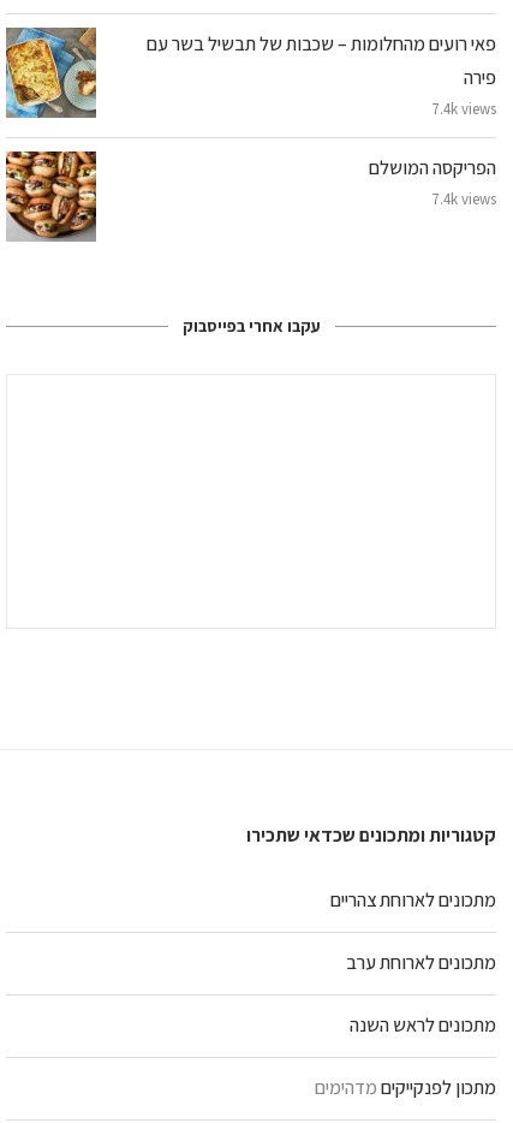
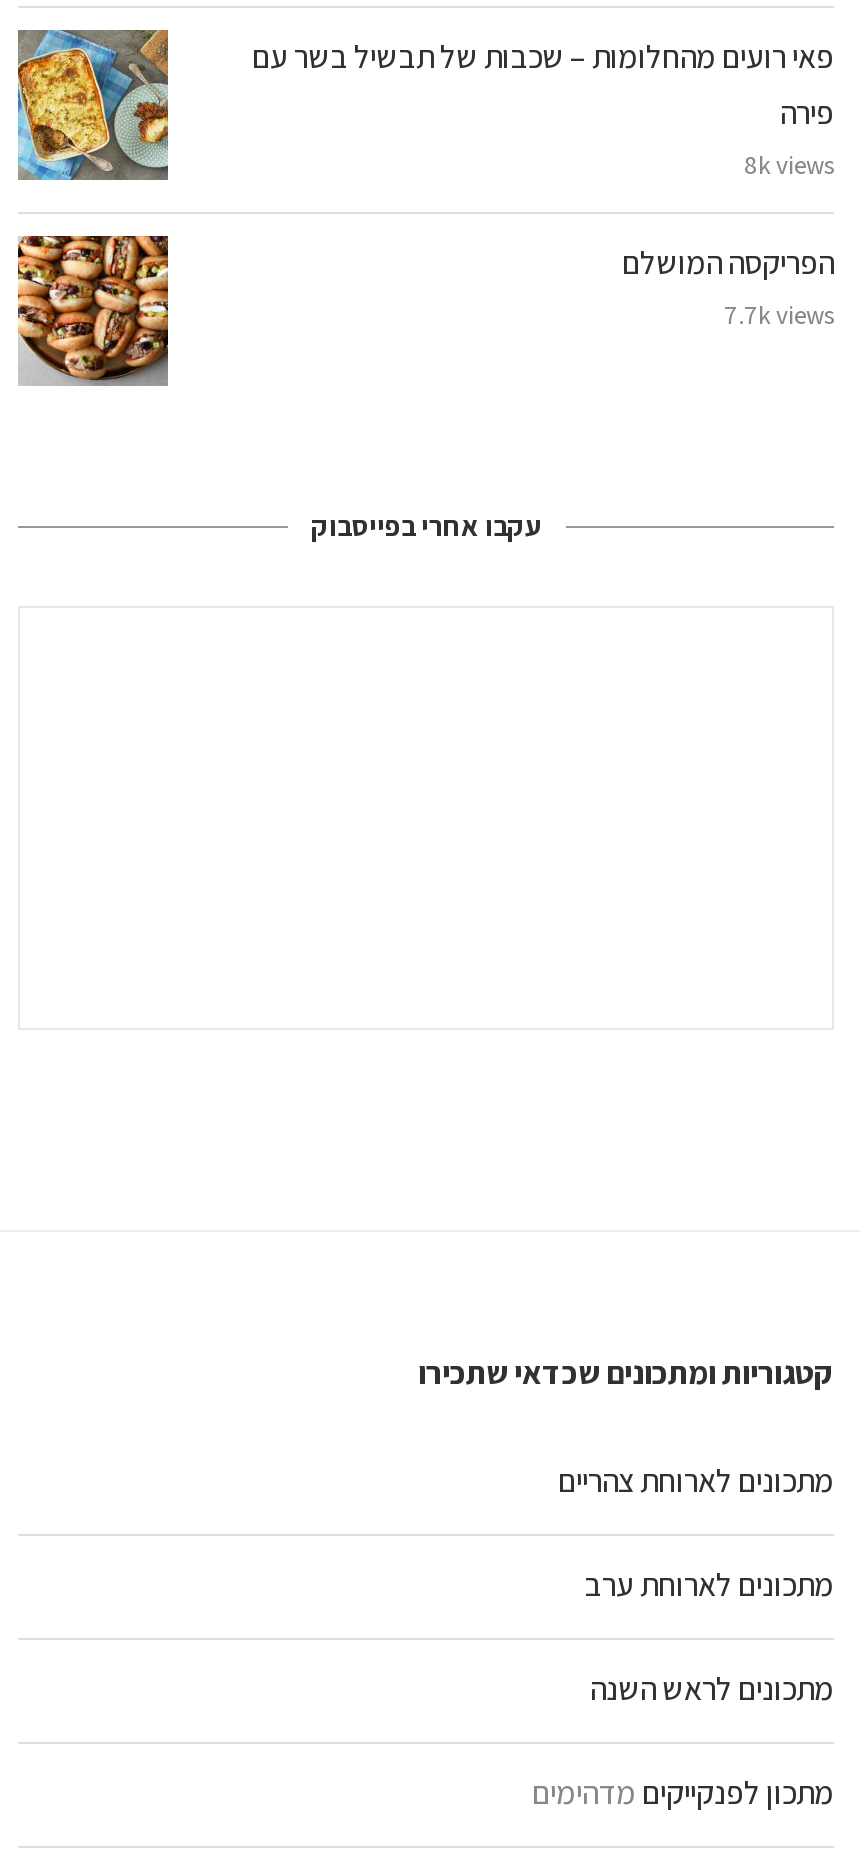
[431,98,496,119] 7.4k views -> [744,148,834,182] 8k views
[431,189,496,209] 7.4k views -> [724,298,834,332] 7.7k views

